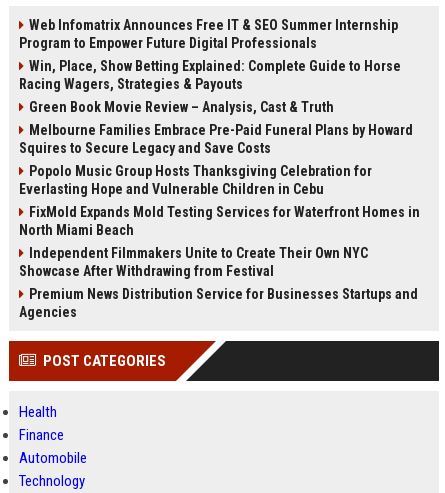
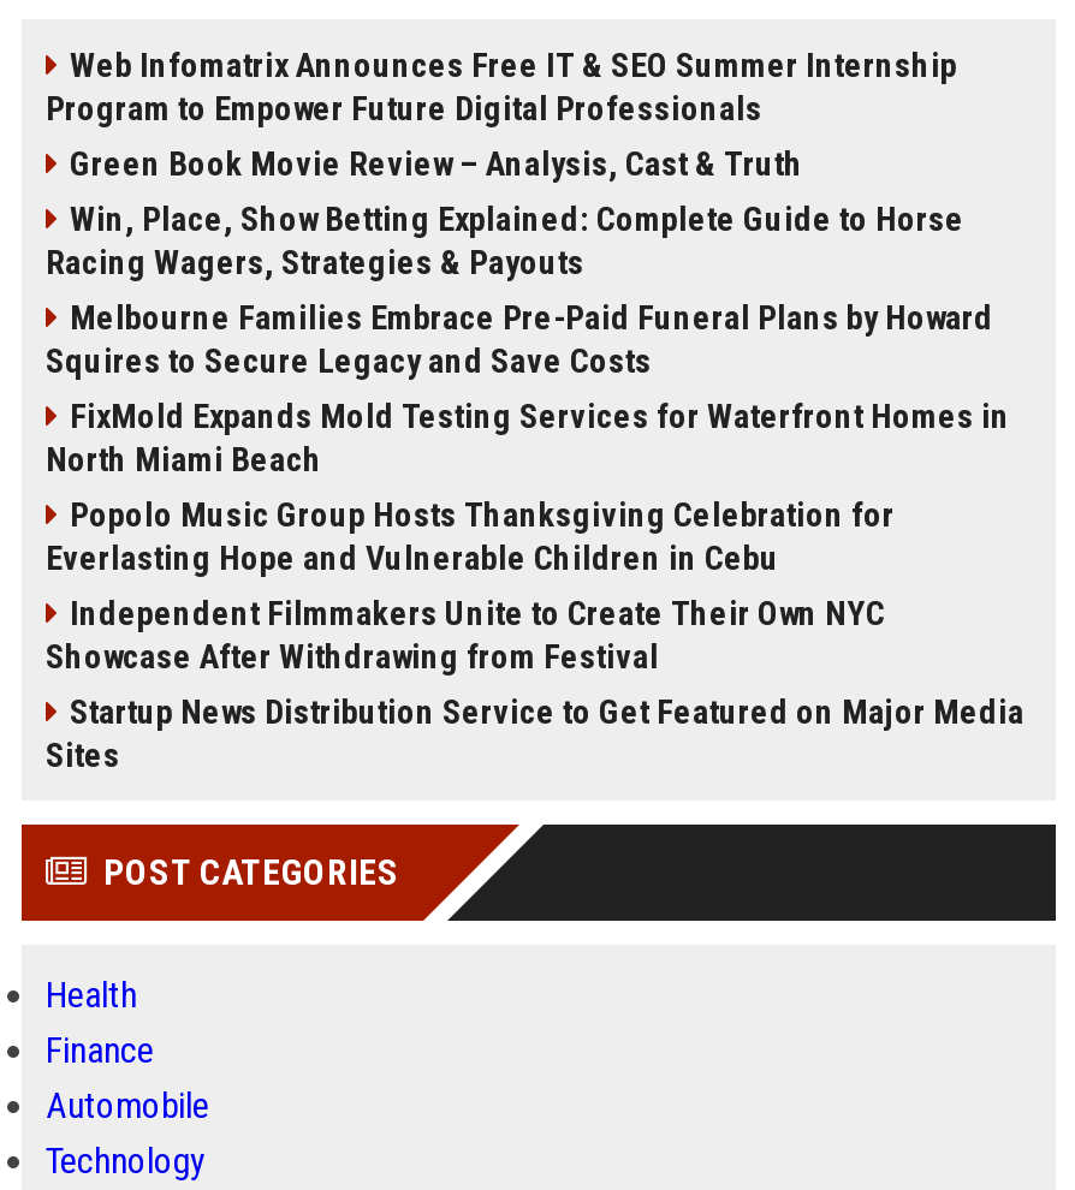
moved [19,58,401,92] -> [46,200,964,281]: Win, Place, Show Betting Explained: Complete Guide to Horse | Racing Wagers, Strategies & Payouts
moved [29,99,334,115] -> [70,144,803,183]: Green Book Movie Review – Analysis, Cast & Truth
moved [19,163,372,197] -> [46,495,895,577]: Popolo Music Group Hosts Thanksgiving Celebration for | Everlasting Hope and Vulnerable Children in Cebu
moved [19,204,420,238] -> [46,397,1010,478]: FixMold Expands Mold Testing Services for Waterfront Homes in | North Miami Beach
[19,286,418,320] Premium News Distribution Service for Businesses Startups and | Agencies -> [46,692,1024,774] Startup News Distribution Service to Get Featured on Major Media | Sites

